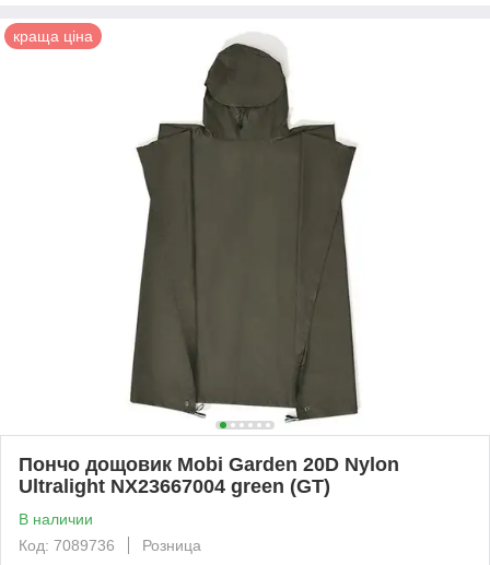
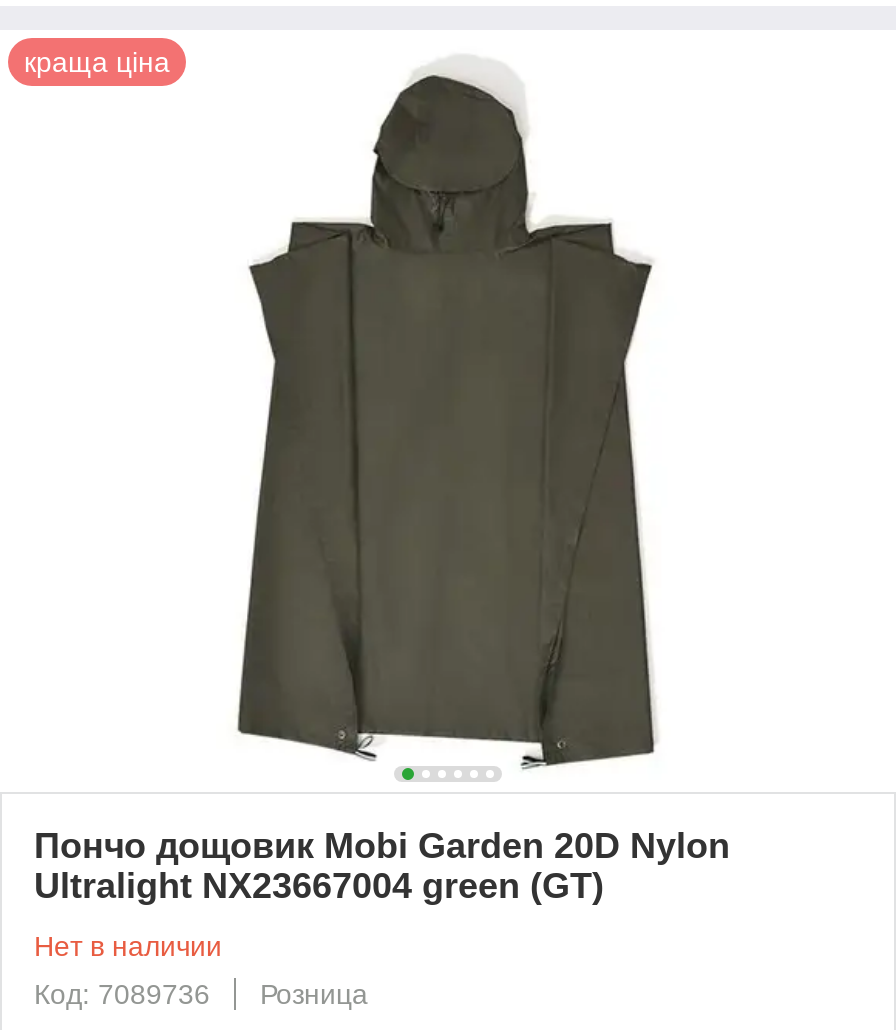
[19,510,93,528] В наличии -> [34,930,222,962] Нет в наличии

